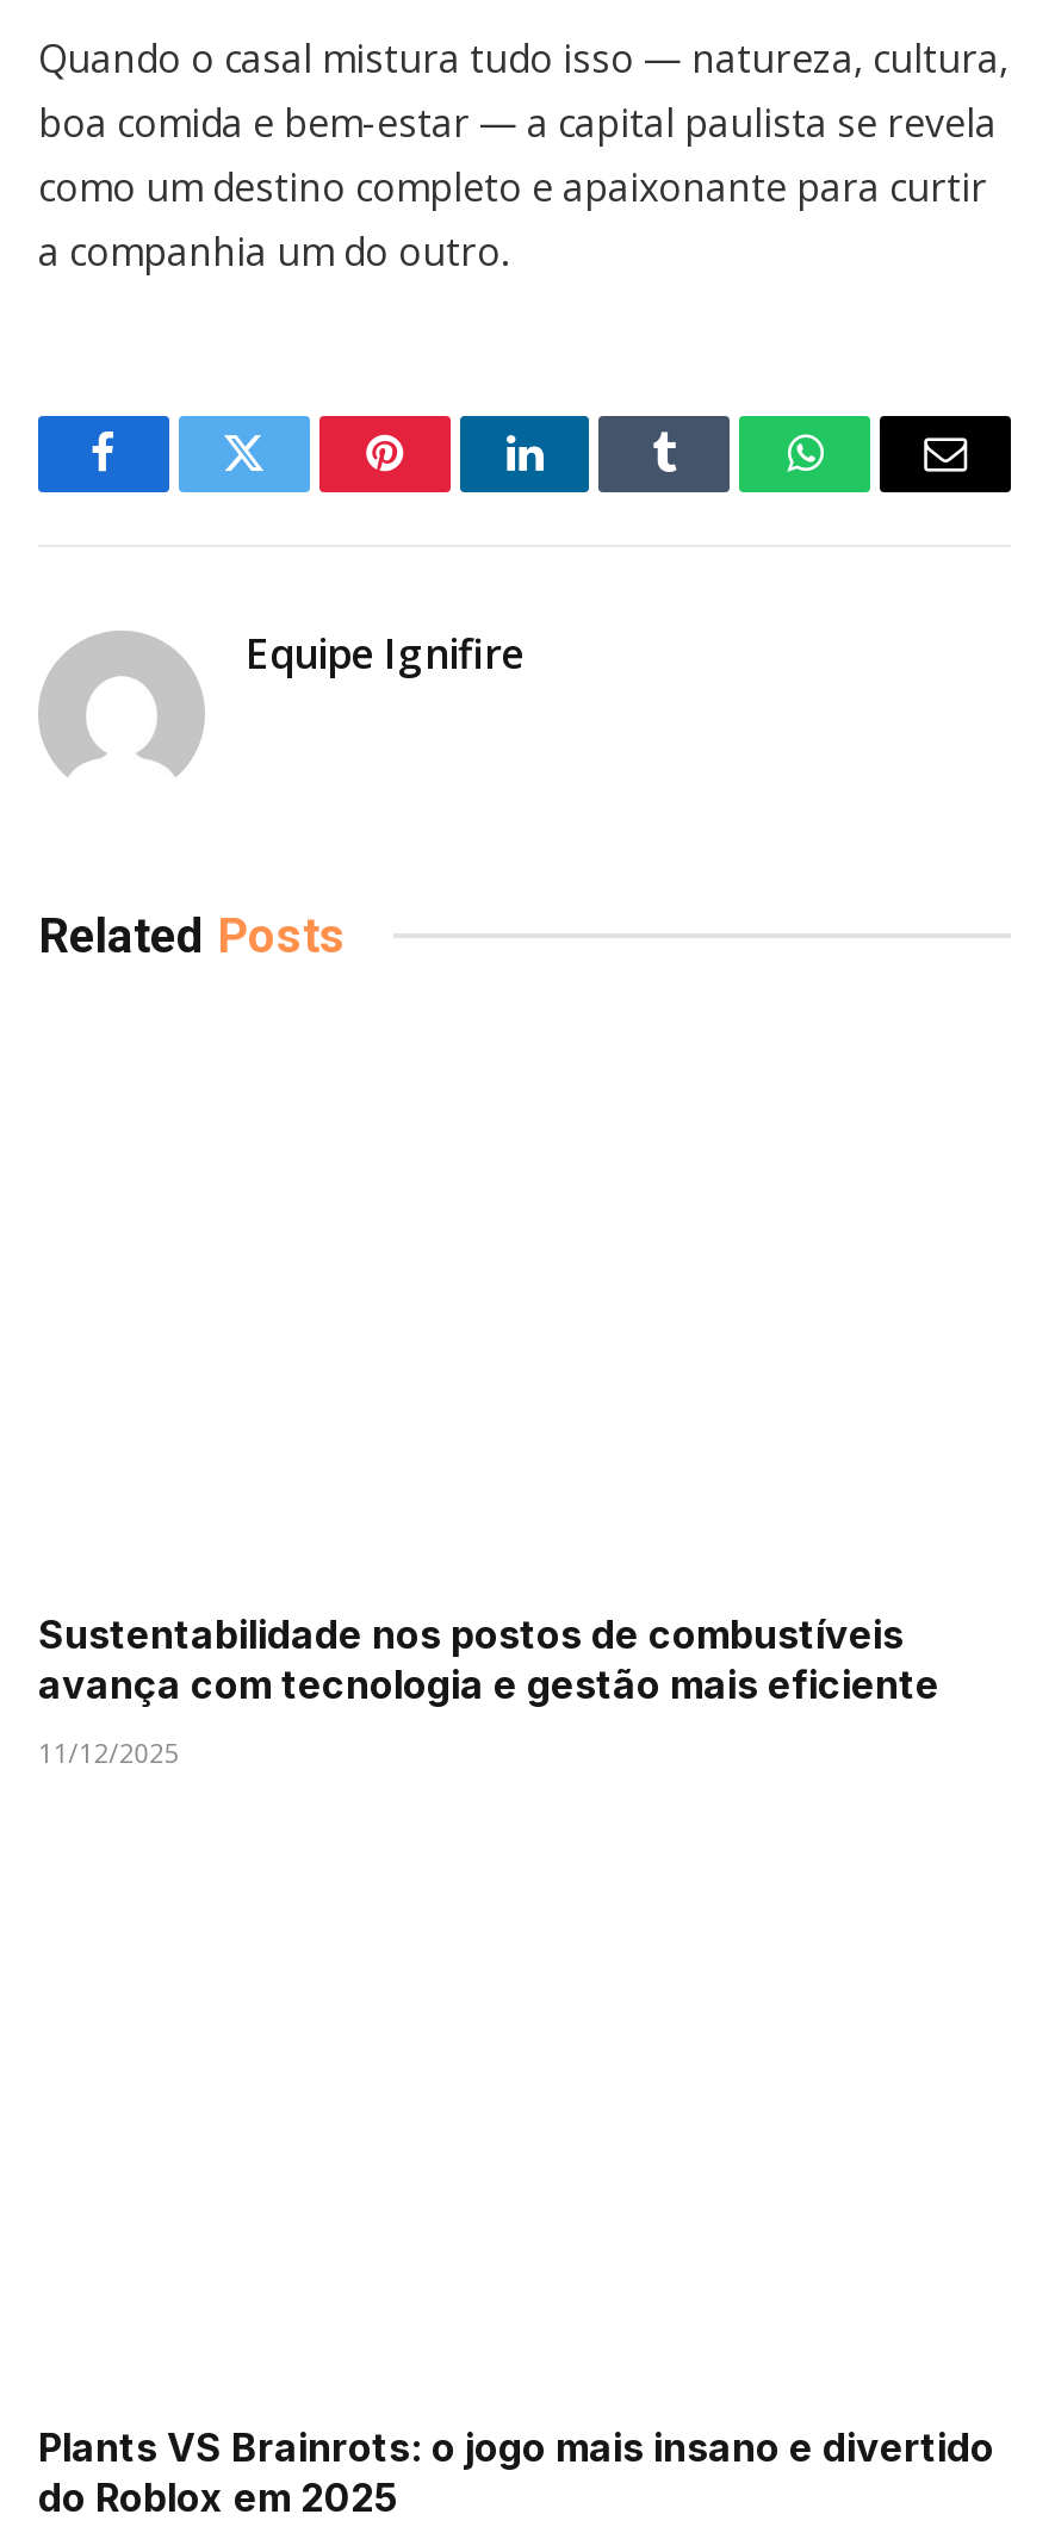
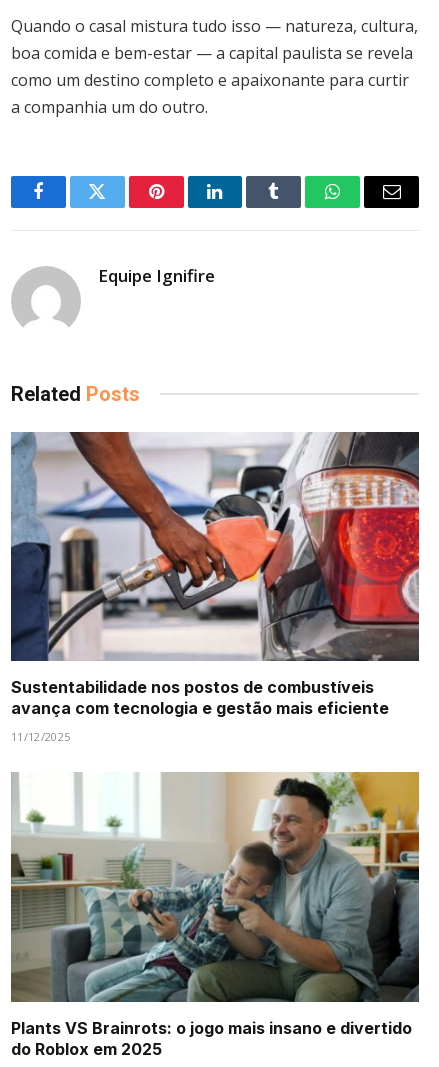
none -> [10,431,420,662] [image]
none -> [10,771,420,1003] [image]

